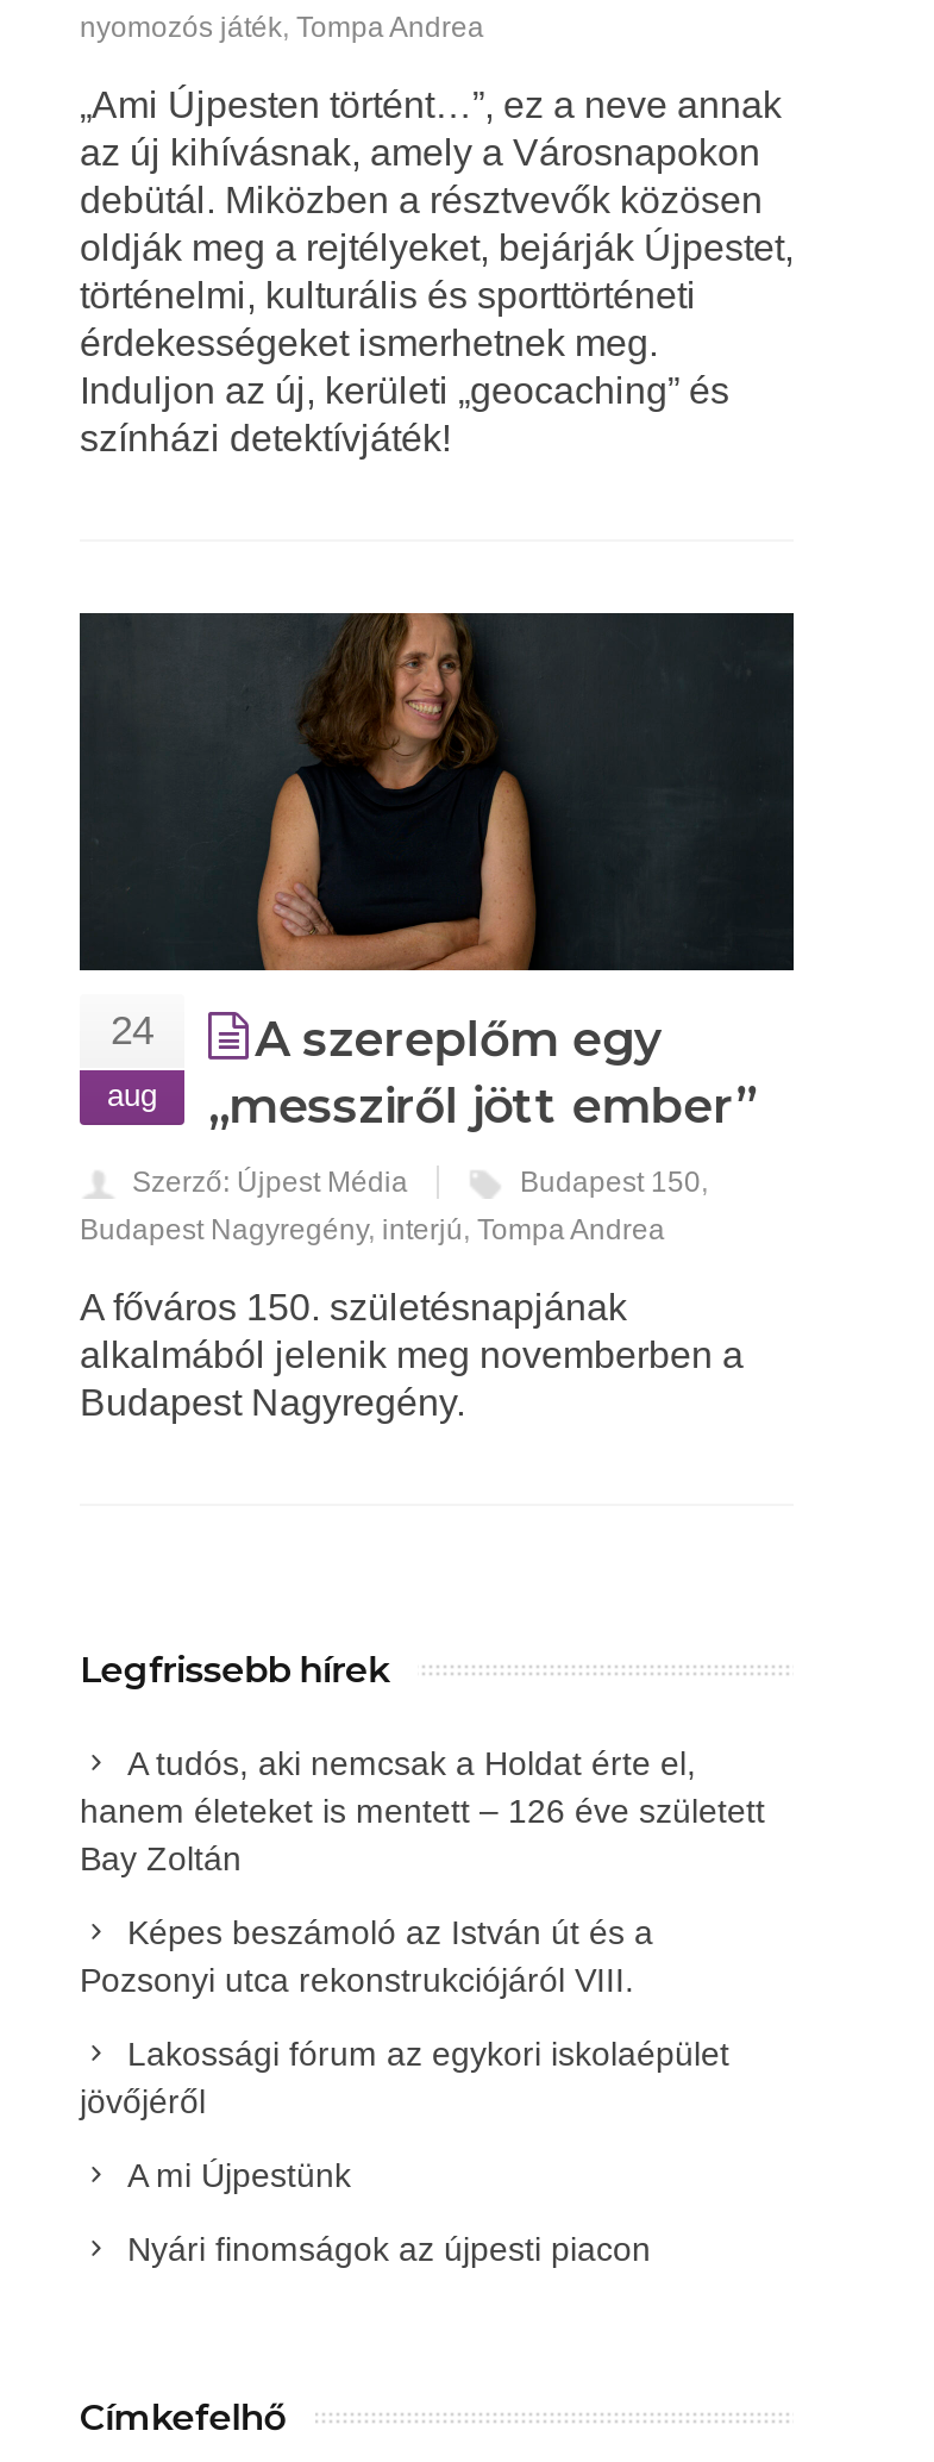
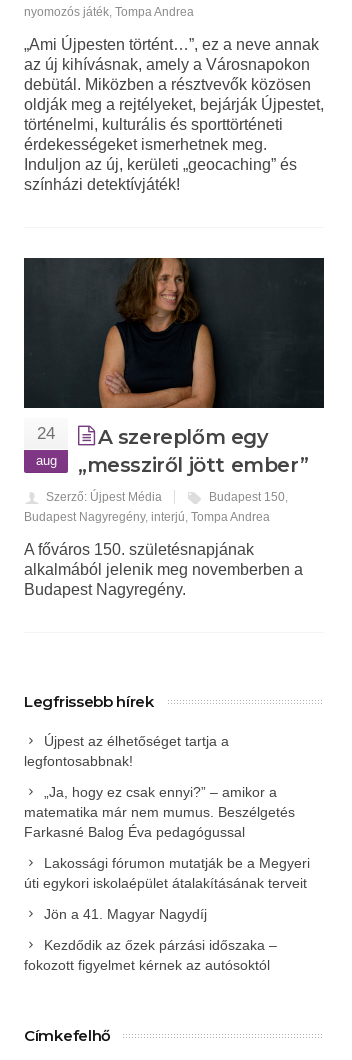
[80,1744,765,1877] A tudós, aki nemcsak a Holdat érte el, | hanem életeket is mentett – 126 éve született | Bay Zoltán -> [24,733,229,769] Újpest az élhetőséget tartja a | legfontosabbnak!
[80,1913,653,1999] Képes beszámoló az István út és a | Pozsonyi utca rekonstrukciójáról VIII. -> [24,784,295,840] „Ja, hogy ez csak ennyi?” – amikor a | matematika már nem mumus. Beszélgetés | Farkasné Balog Éva pedagógussal
[80,2035,729,2120] Lakossági fórum az egykori iskolaépület | jövőjéről -> [24,855,310,891] Lakossági fórumon mutatják be a Megyeri | úti egykori iskolaépület átalakításának terveit
[127,2156,351,2194] A mi Újpestünk -> [44,906,207,922] Jön a 41. Magyar Nagydíj
[127,2230,651,2268] Nyári finomságok az újpesti piacon -> [24,937,277,973] Kezdődik az őzek párzási időszaka – | fokozott figyelmet kérnek az autósoktól

